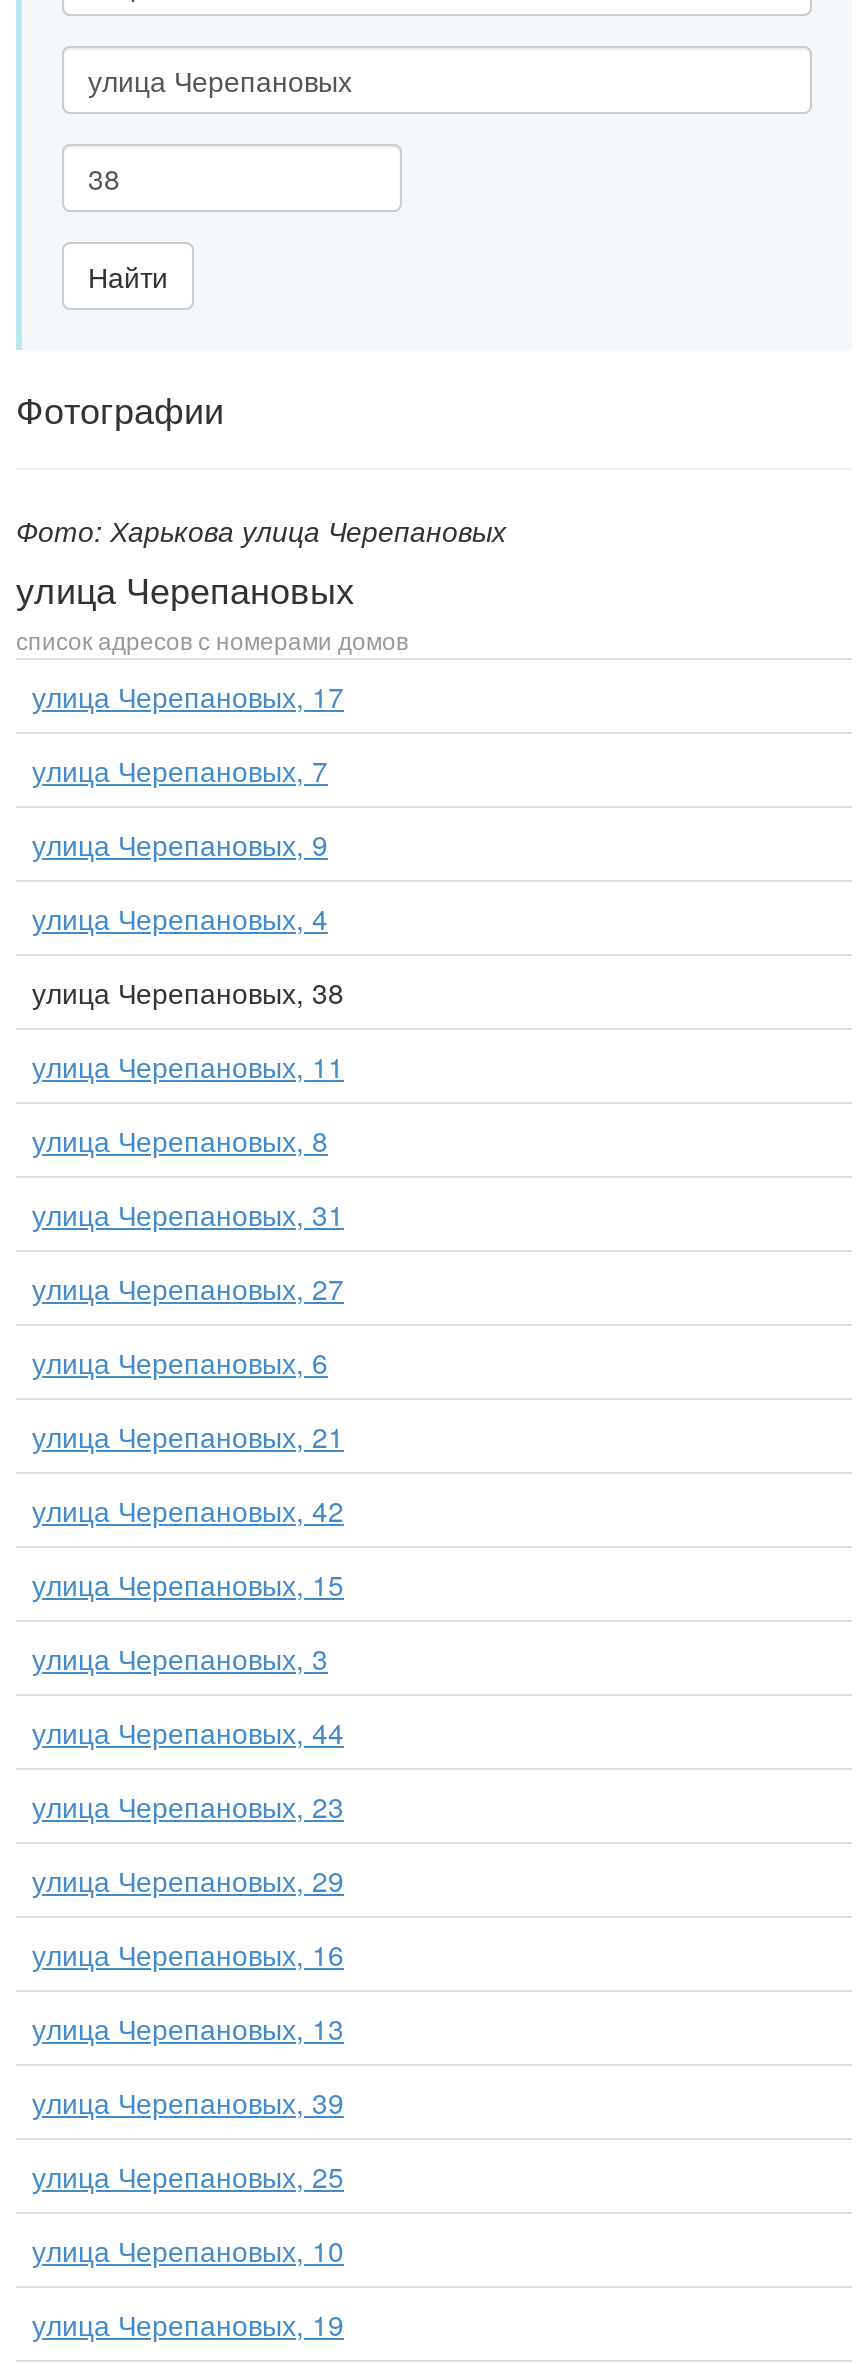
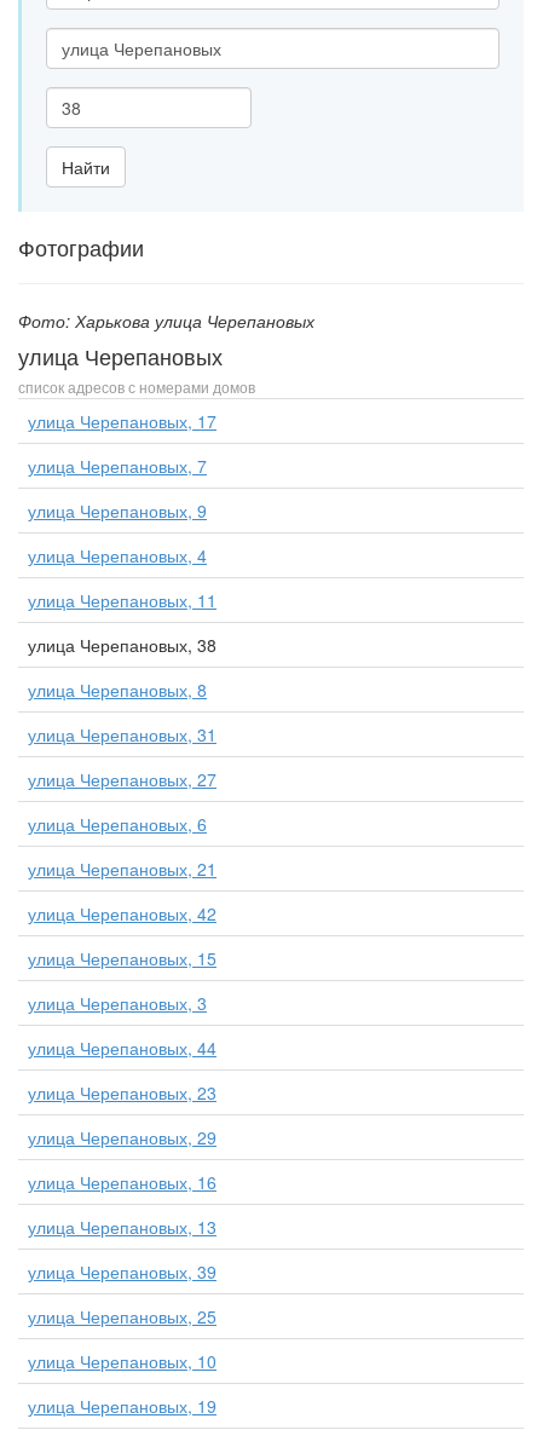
moved [32,972,344,1012] -> [28,633,216,657]: улица Черепановых, 38
moved [32,1046,344,1086] -> [28,588,216,612]: улица Черепановых, 11

